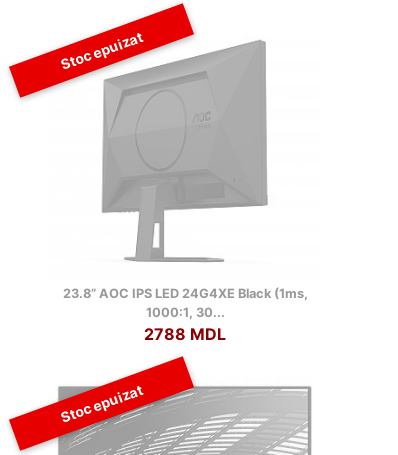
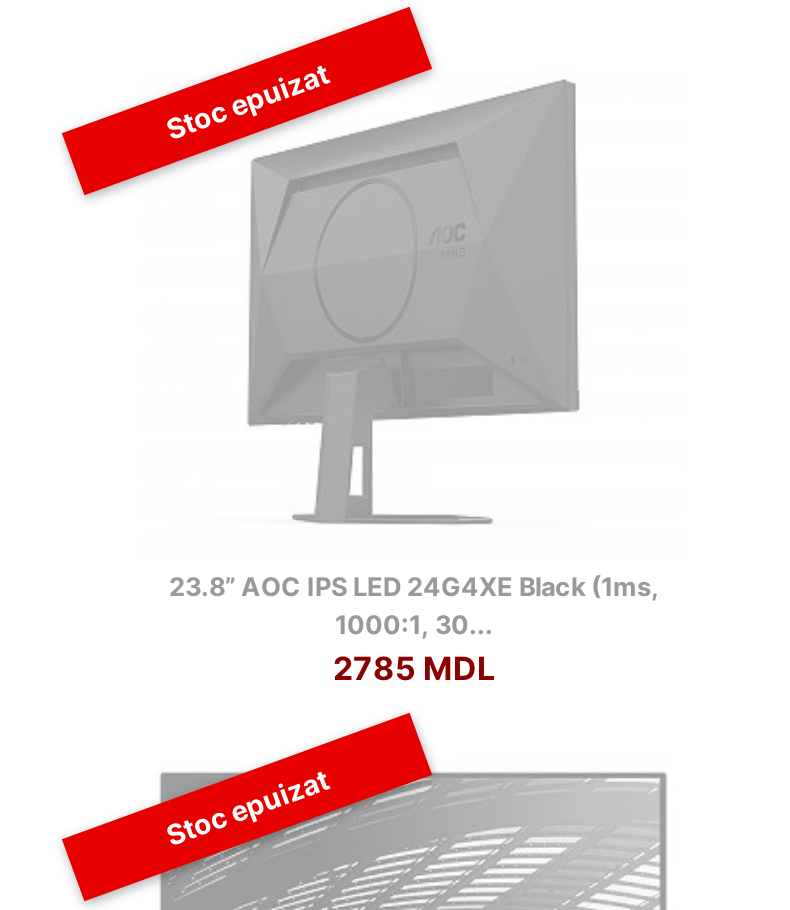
[144,324,226,344] 2788 MDL -> [333,648,495,688] 2785 MDL

